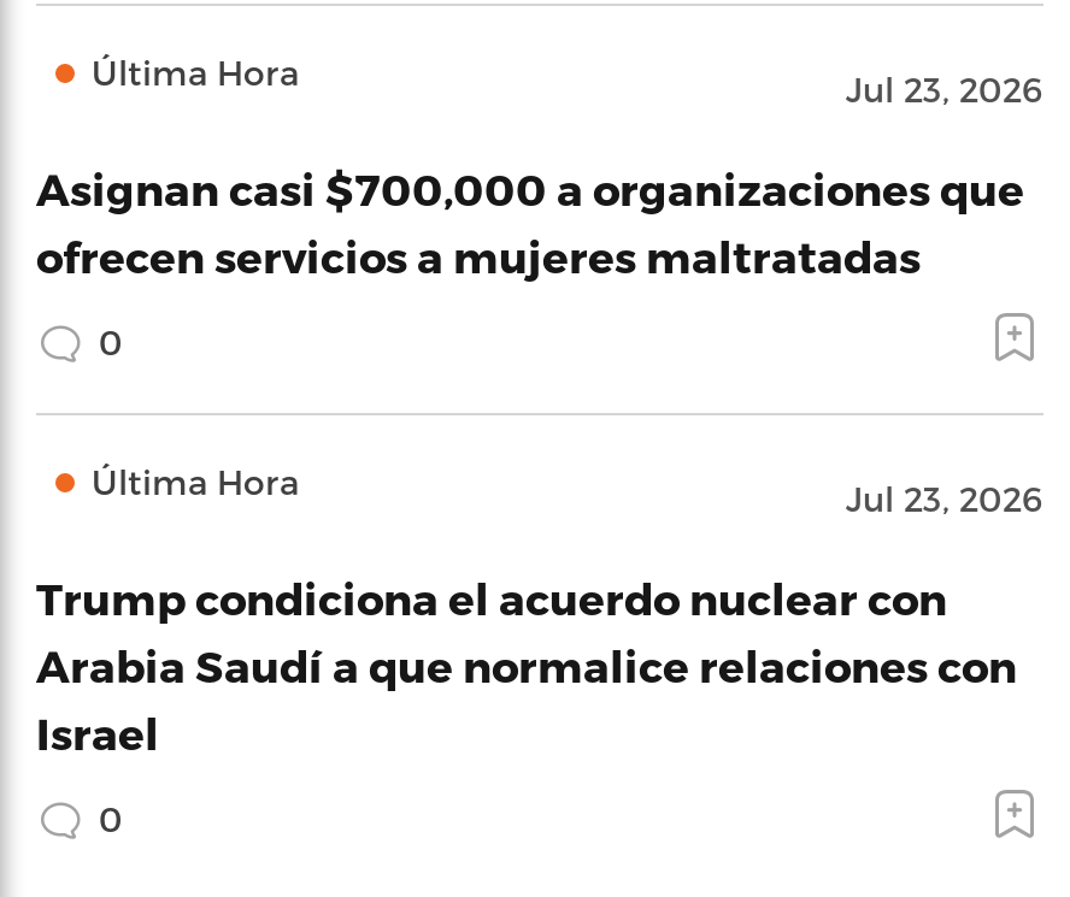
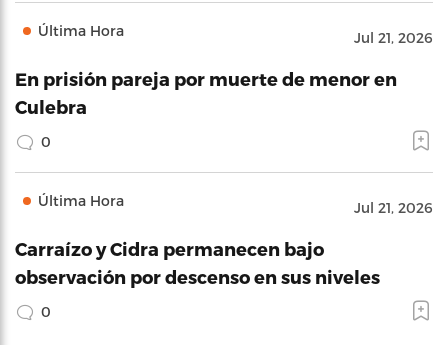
[846,69,1043,110] Jul 23, 2026 -> [354,29,433,46] Jul 21, 2026
[36,163,1024,281] Asignan casi $700,000 a organizaciones que | ofrecen servicios a mujeres maltratadas -> [15,68,397,117] En prisión pareja por muerte de menor en | Culebra
[846,478,1043,519] Jul 23, 2026 -> [354,199,433,216] Jul 21, 2026
[36,572,1017,758] Trump condiciona el acuerdo nuclear con | Arabia Saudí a que normalice relaciones con | Israel -> [15,238,380,287] Carraízo y Cidra permanecen bajo | observación por descenso en sus niveles

